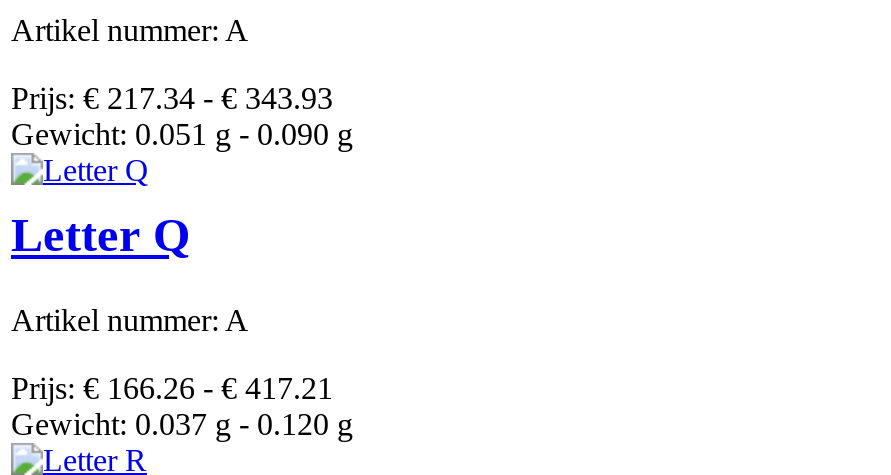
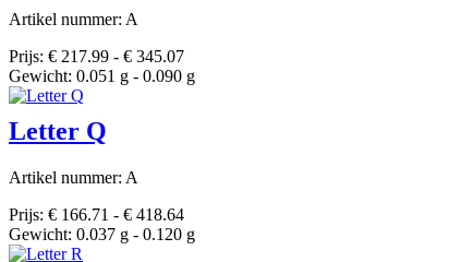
[11,81,333,115] Prijs: € 217.34 - € 343.93 -> [9,47,184,66] Prijs: € 217.99 - € 345.07
[11,371,333,405] Prijs: € 166.26 - € 417.21 -> [9,205,184,224] Prijs: € 166.71 - € 418.64

